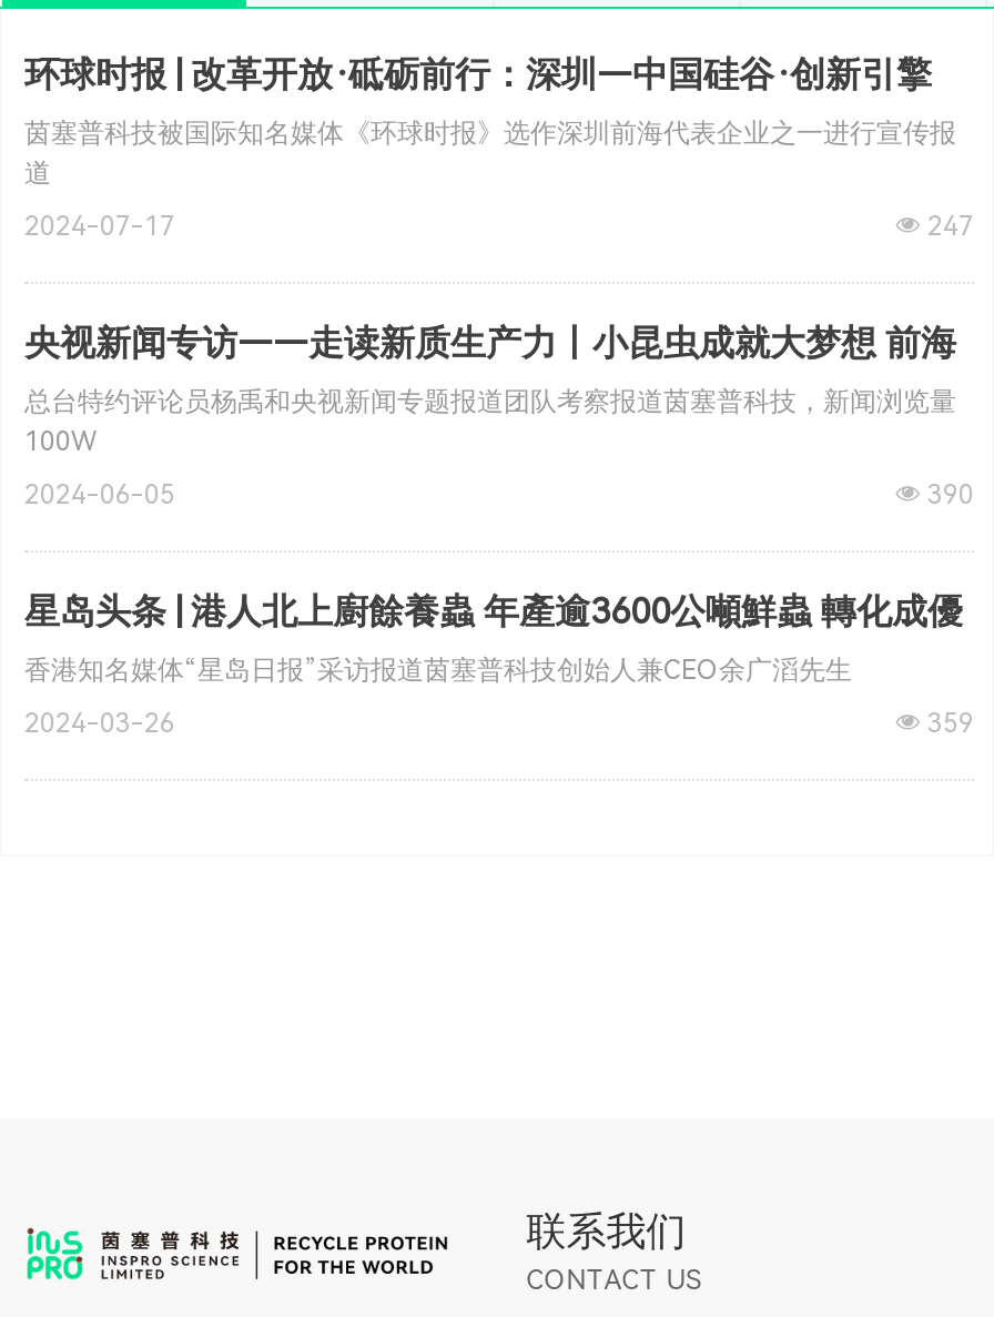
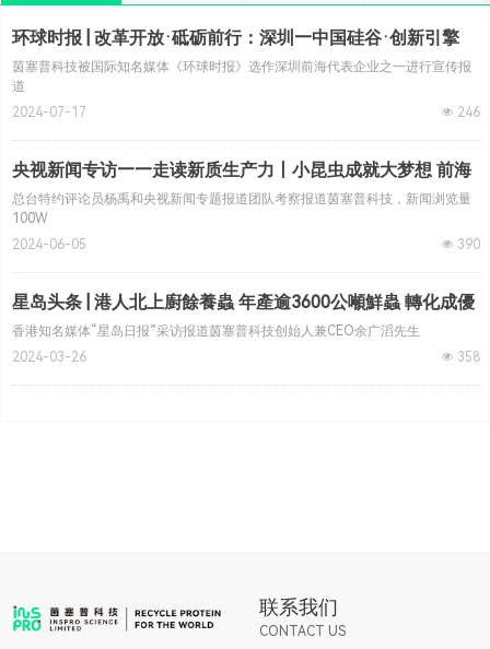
[894,211,974,242] 넶 247 -> [441,105,480,120] 넶 246
[894,708,974,739] 넶 359 -> [441,350,480,365] 넶 358

